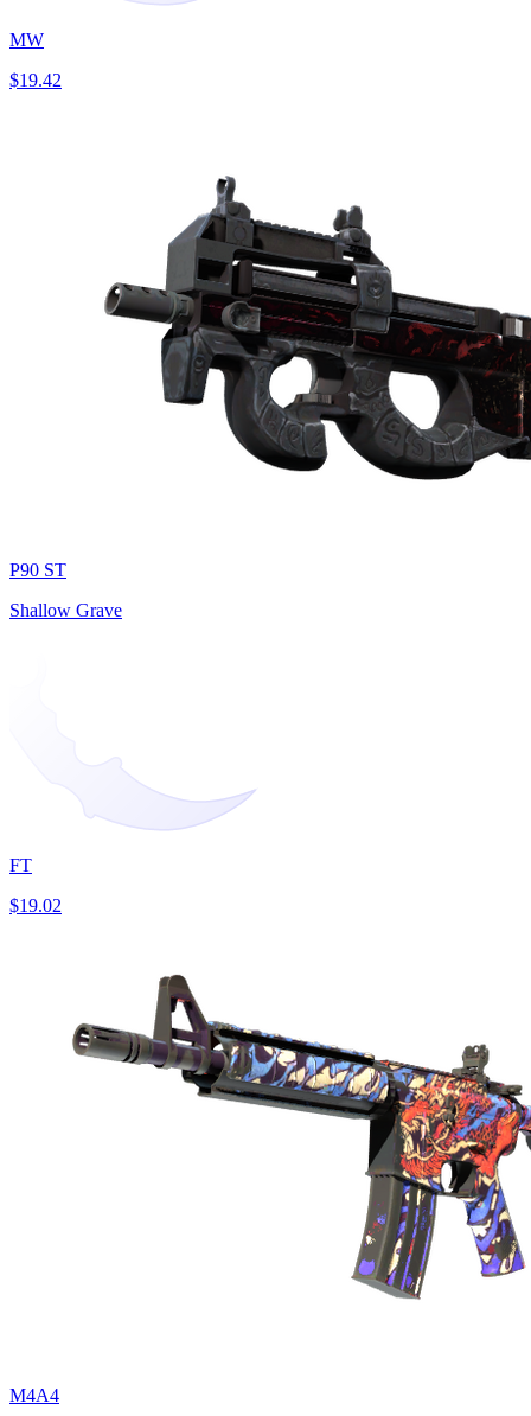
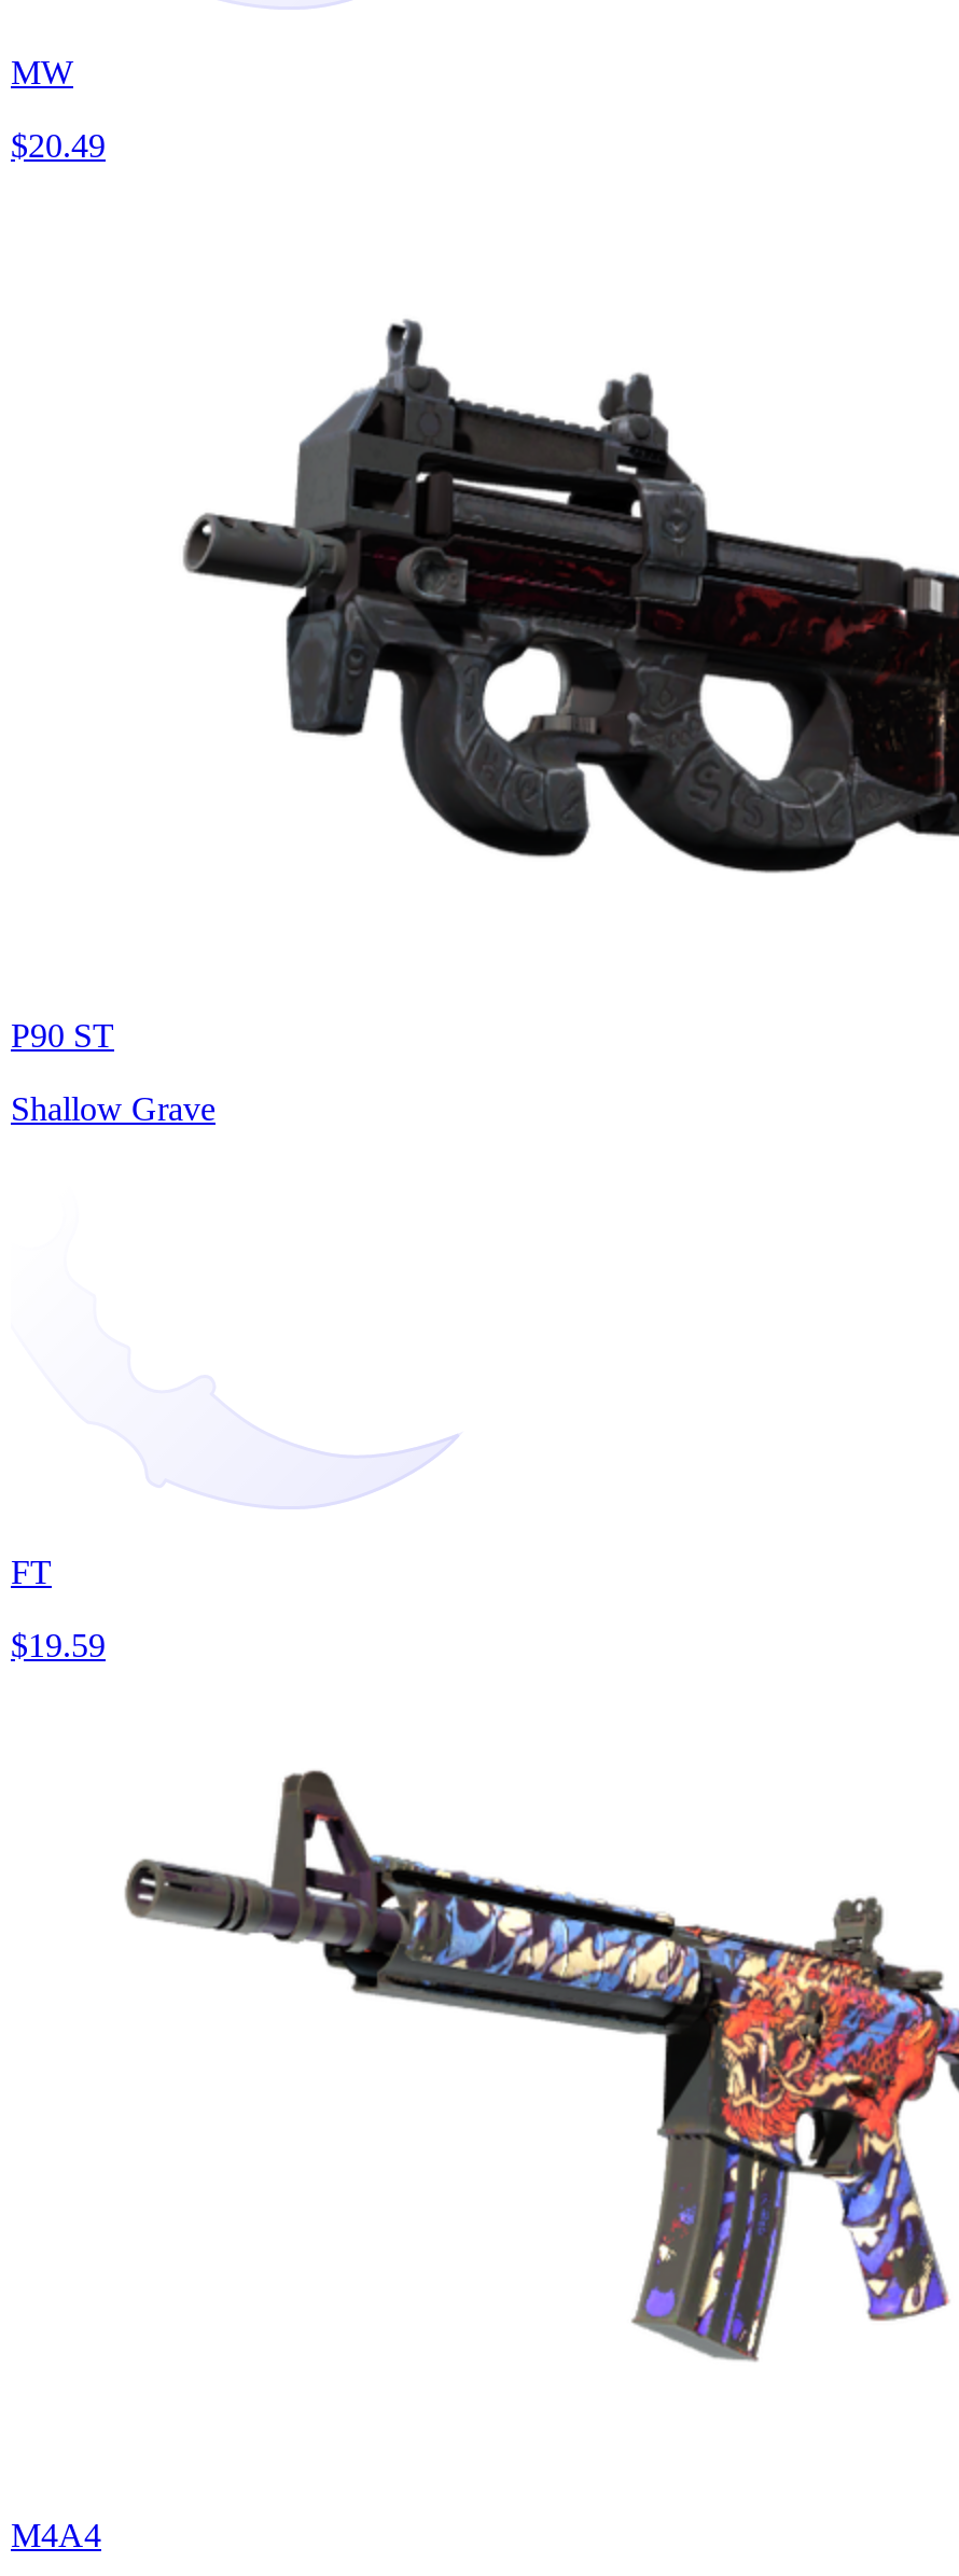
[9,69,62,90] $19.42 -> [11,126,106,163] $20.49
[9,895,62,915] $19.02 -> [11,1626,106,1663] $19.59

